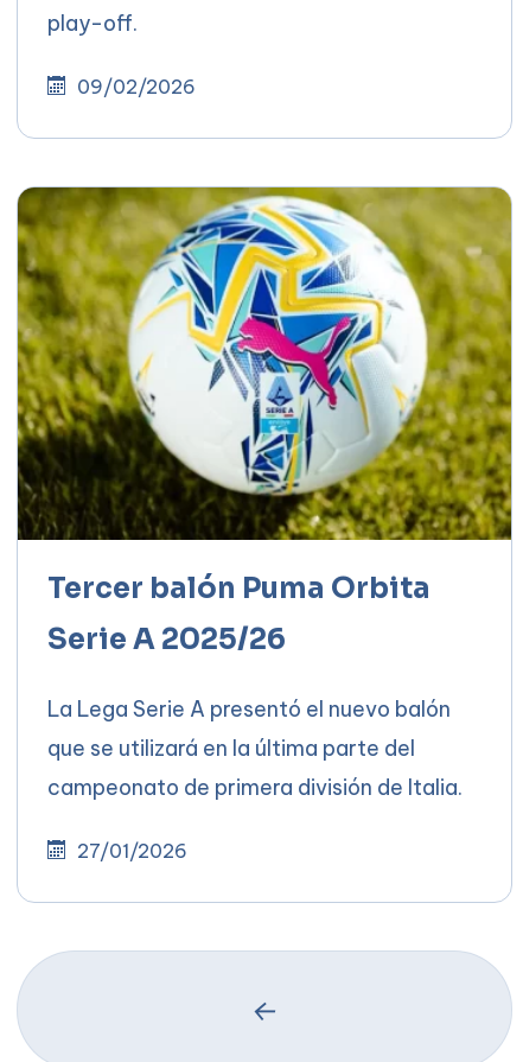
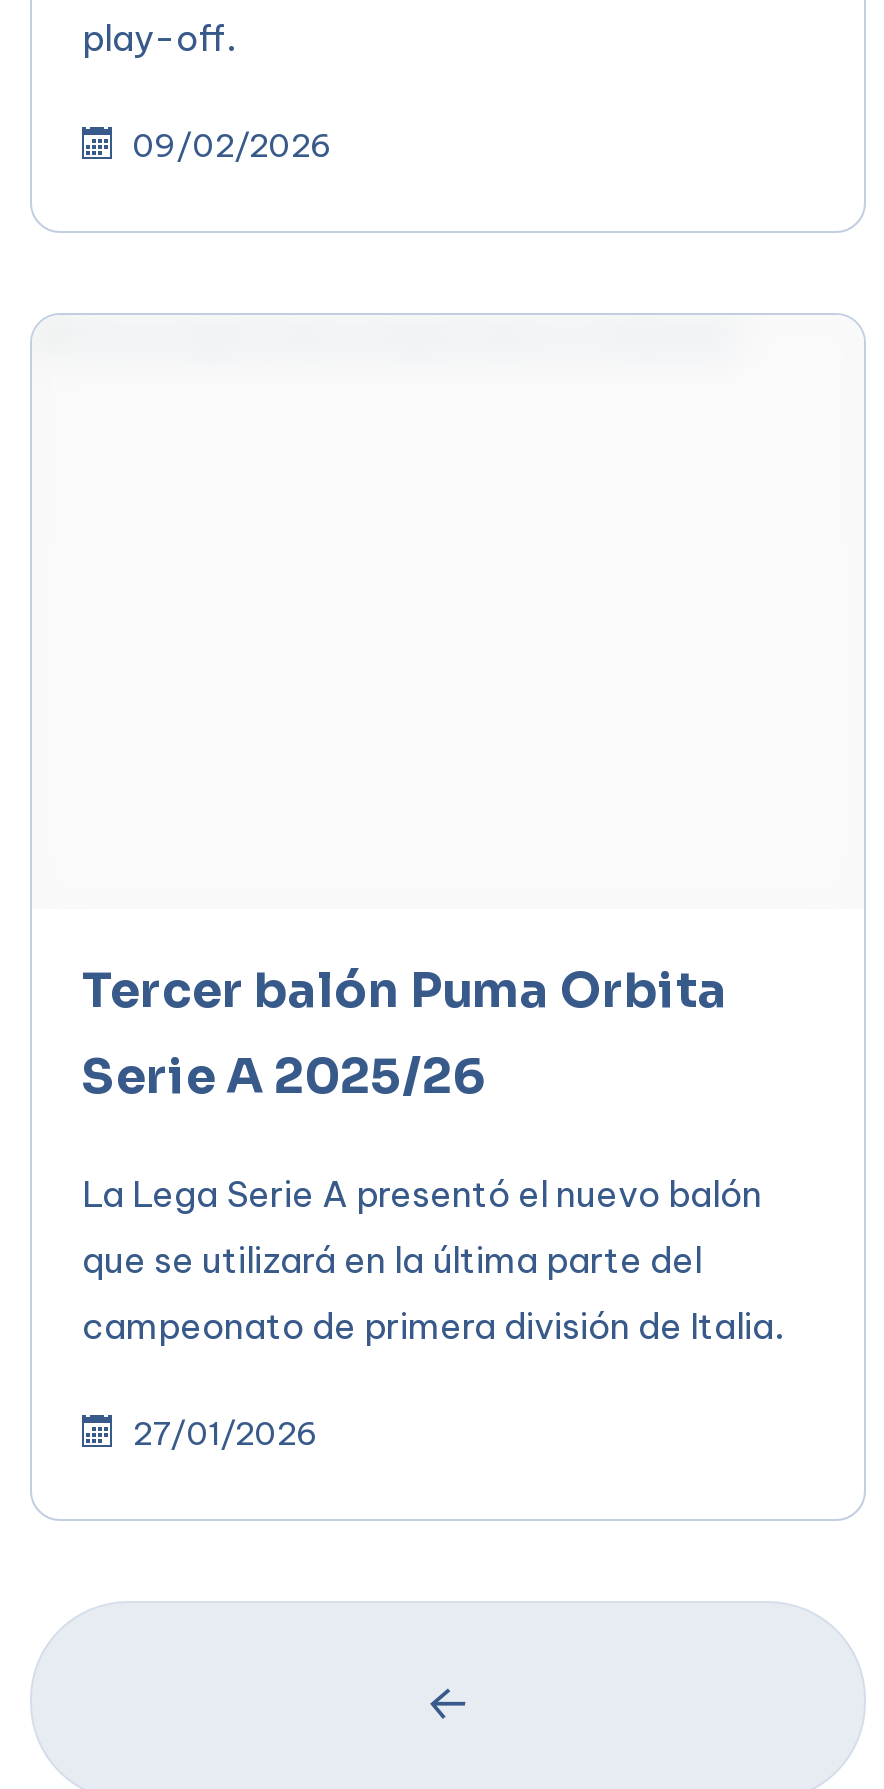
[17,186,512,541] [image] -> none

